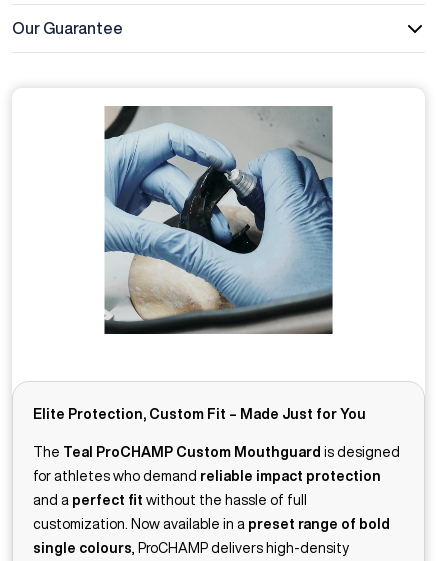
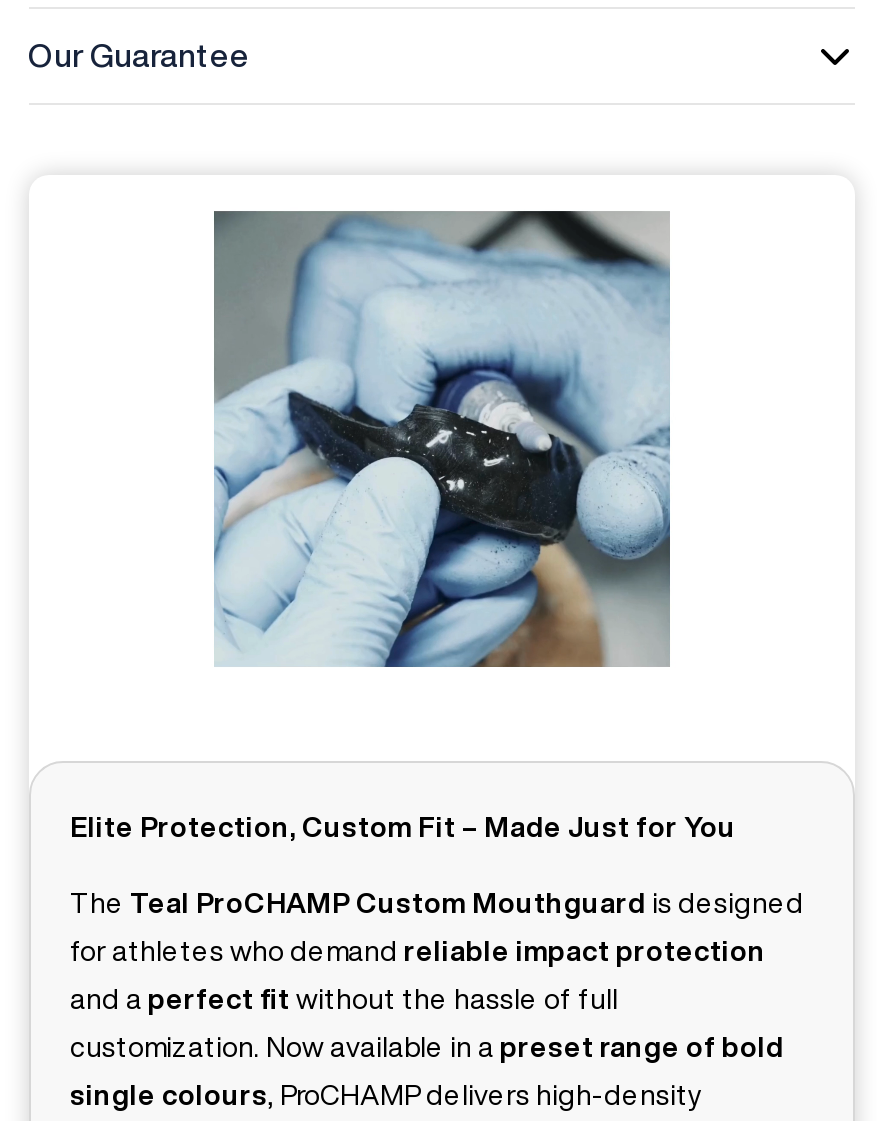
[104,105,333,335] [image] -> [213,209,671,669] [image]

